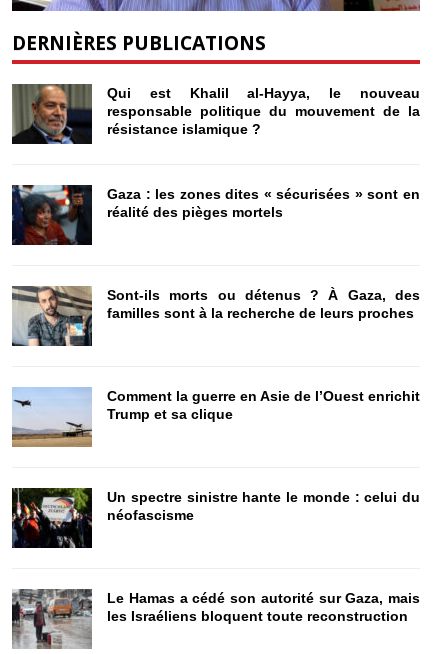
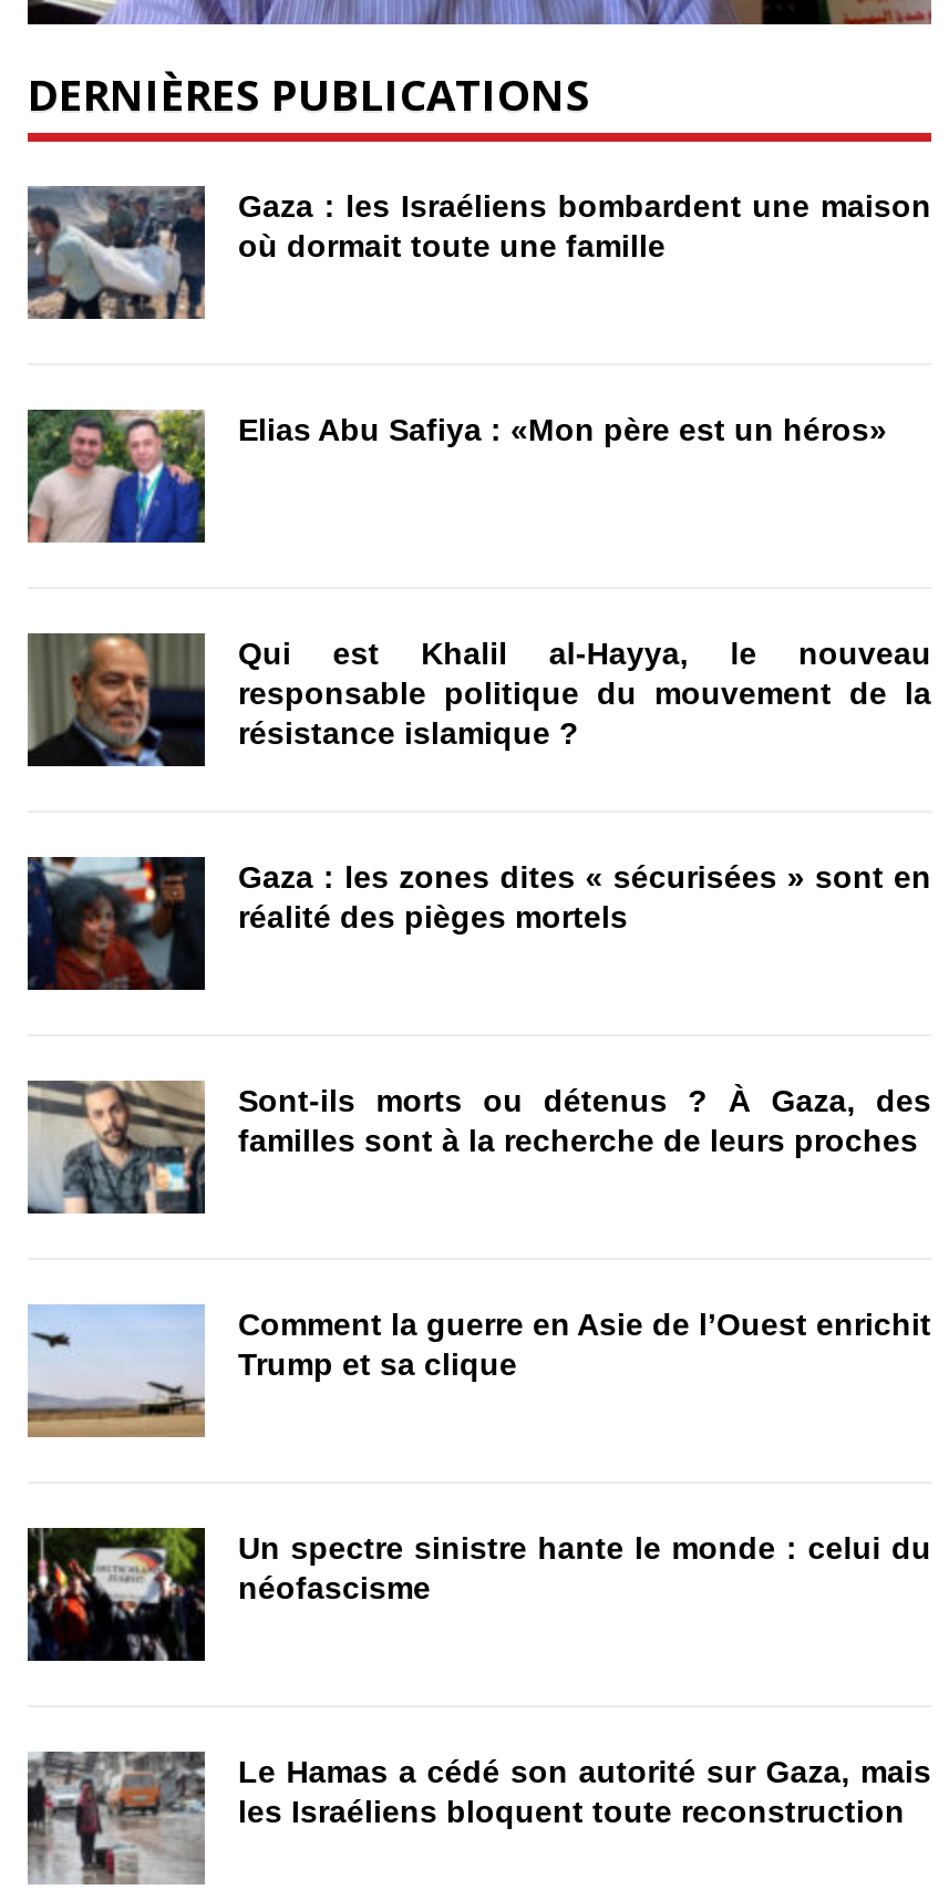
none -> [25,410,887,545] [image] | Elias Abu Safiya : «Mon père est un héros»
none -> [28,186,931,321] [image] | Gaza : les Israéliens bombardent une maison | où dormait toute une famille

